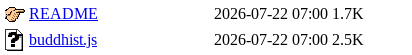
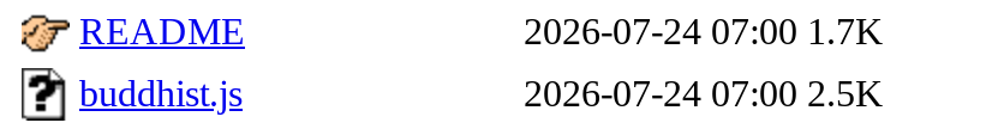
[214,5,364,22] 2026-07-22 07:00 1.7K -> [524,12,884,52] 2026-07-24 07:00 1.7K
[214,31,364,48] 2026-07-22 07:00 2.5K -> [524,74,884,114] 2026-07-24 07:00 2.5K

